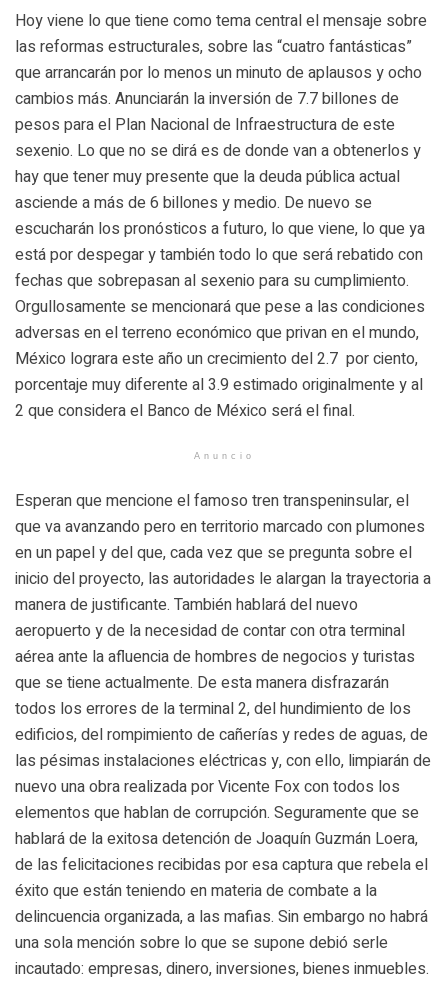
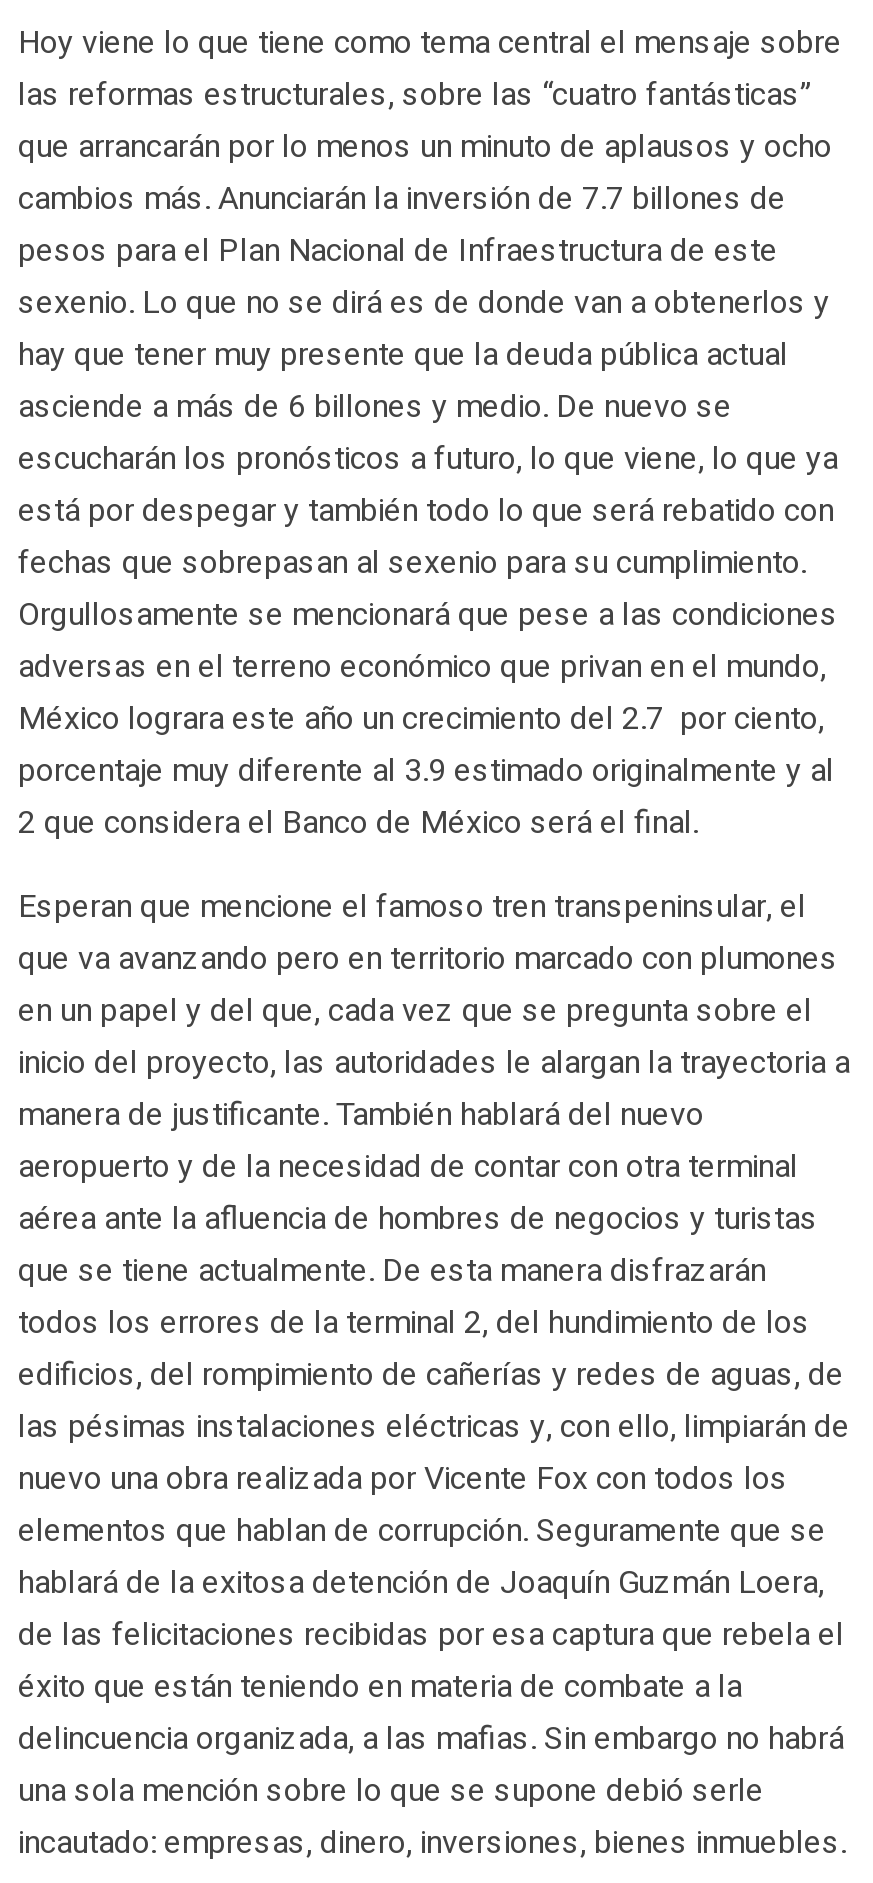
[193,451,254,461] Anuncio -> none

